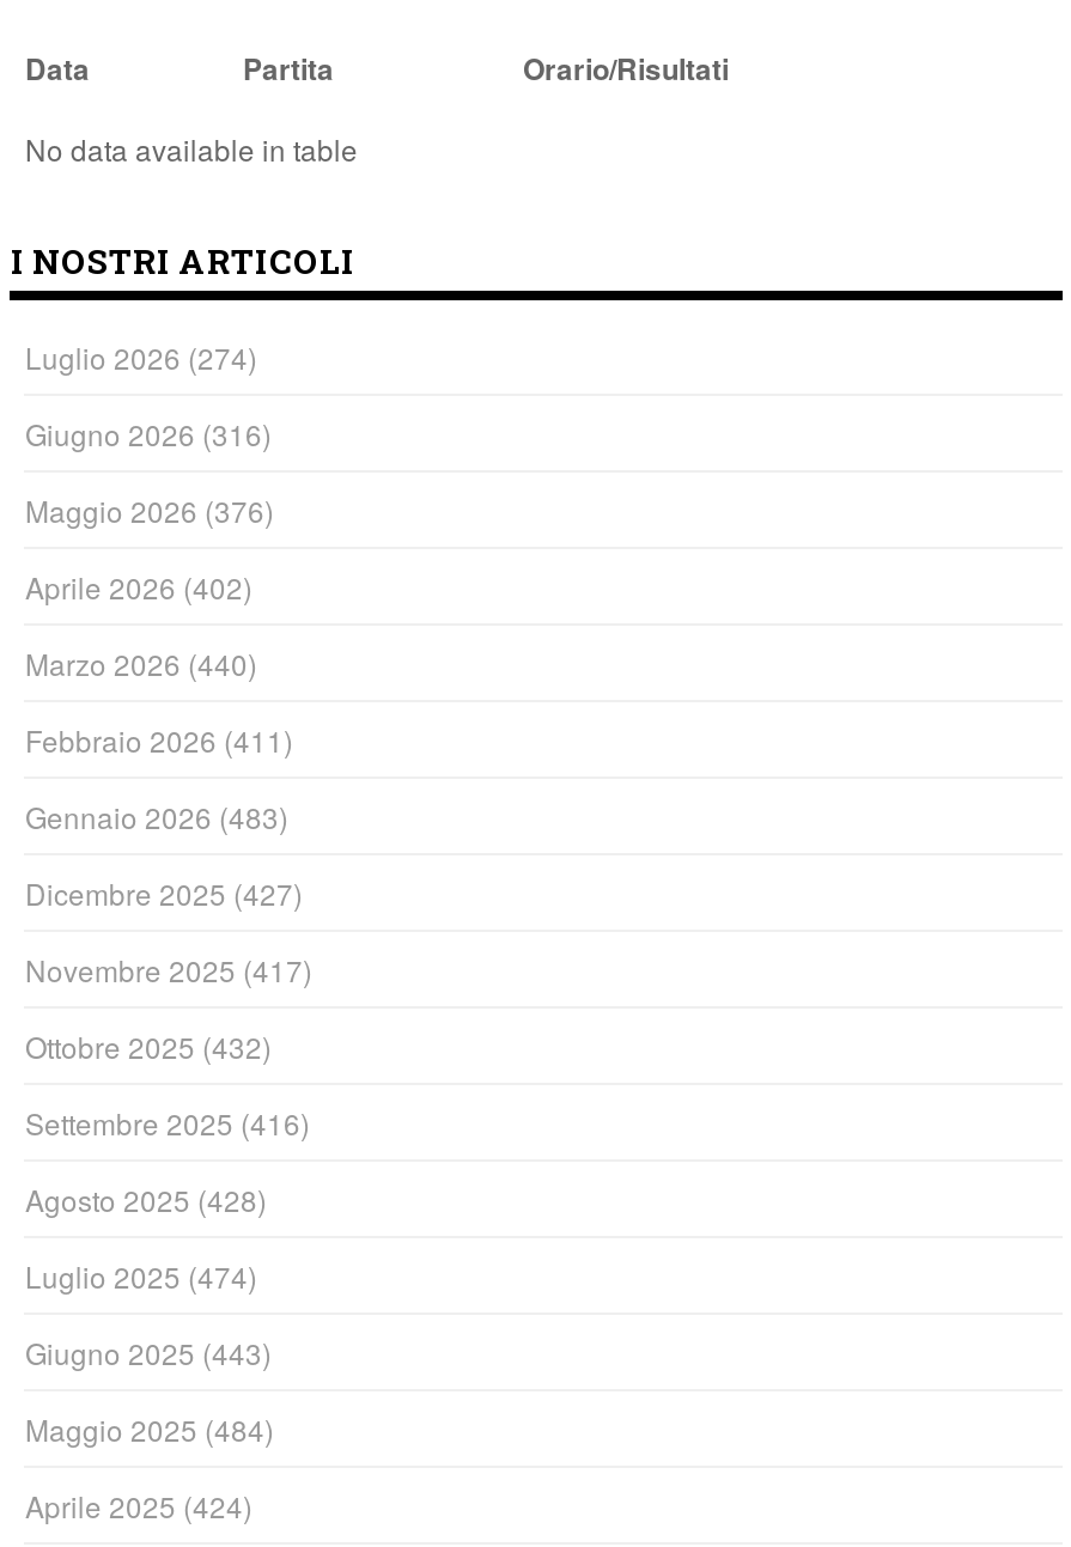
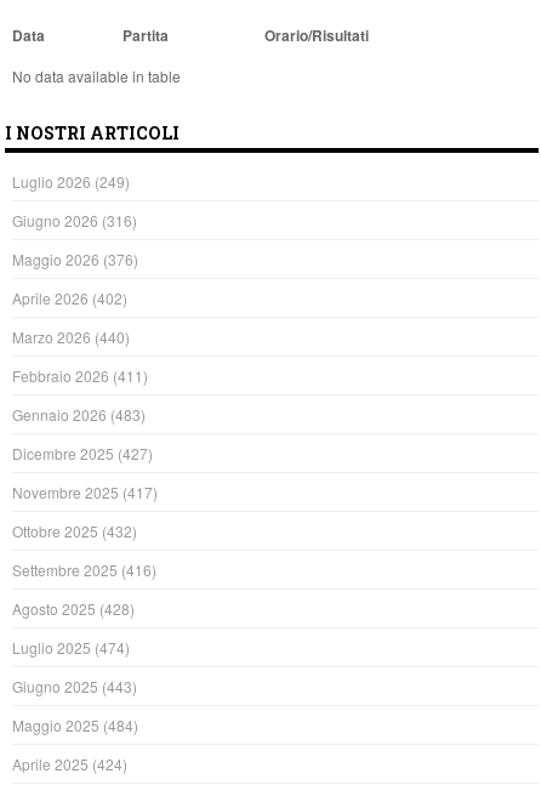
[25,337,257,378] Luglio 2026 (274) -> [13,172,130,192] Luglio 2026 (249)

